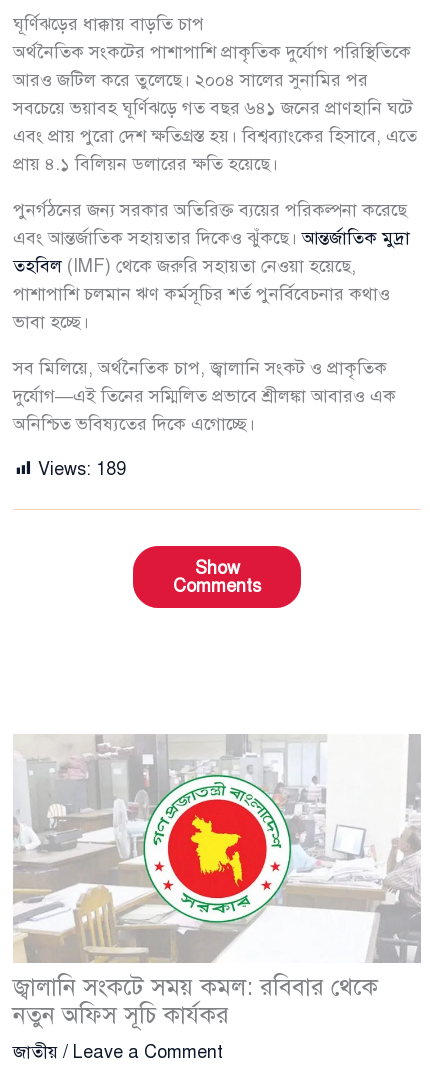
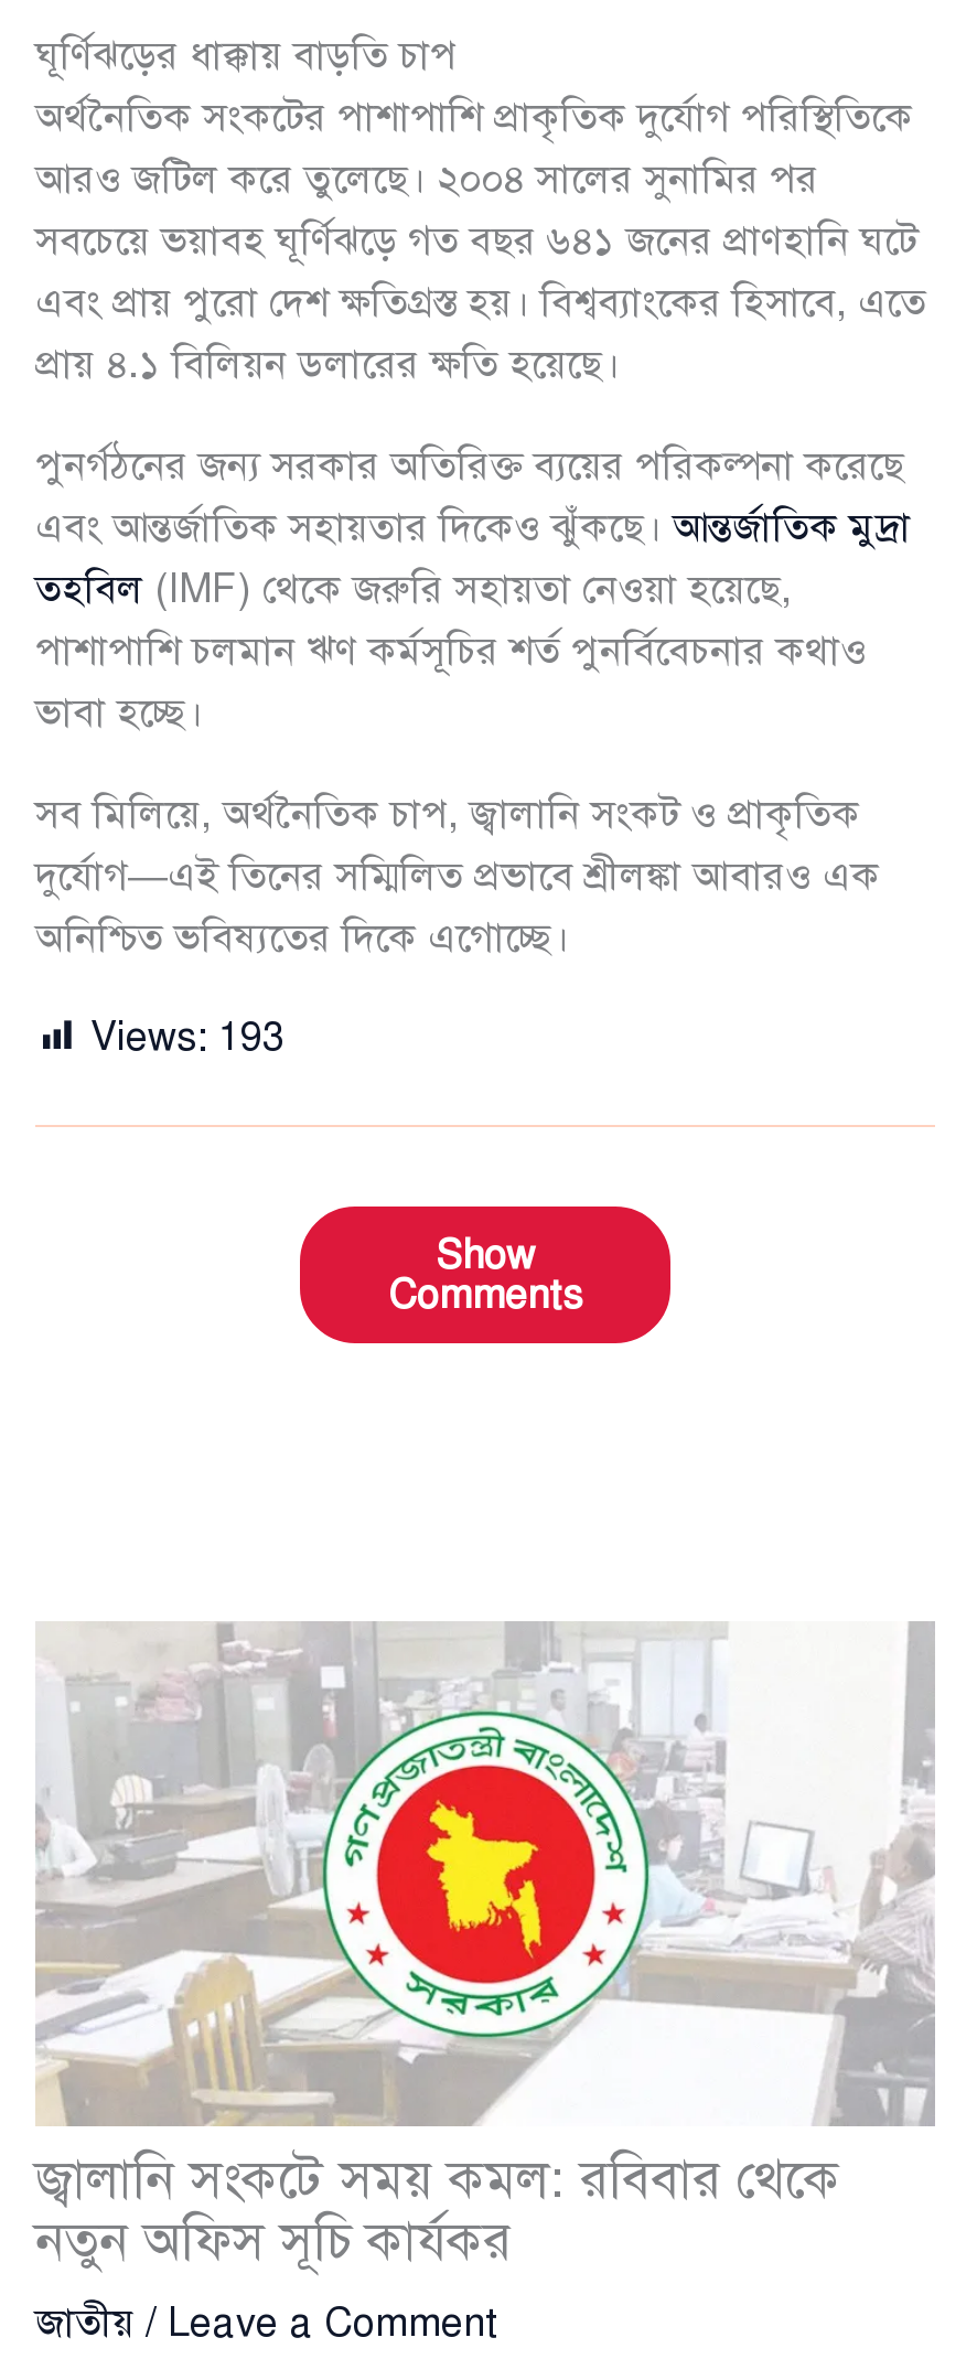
[38,458,126,480] Views: 189 -> [90,1013,284,1061] Views: 193

